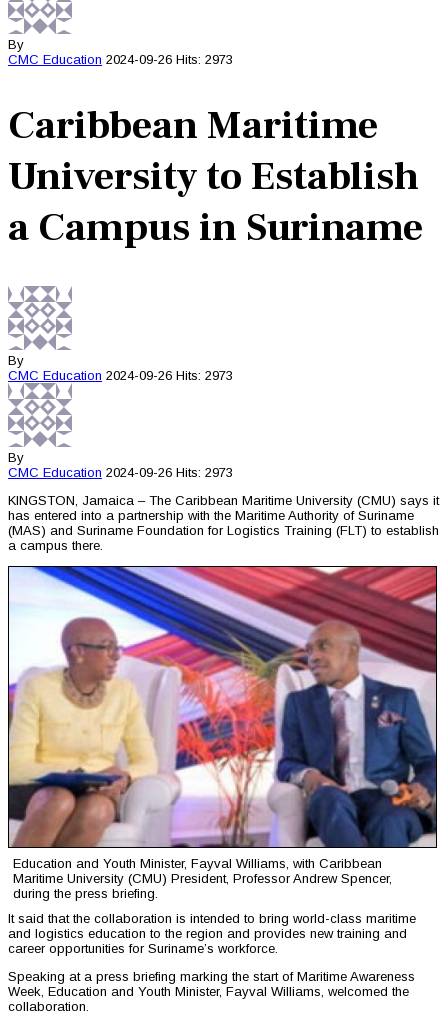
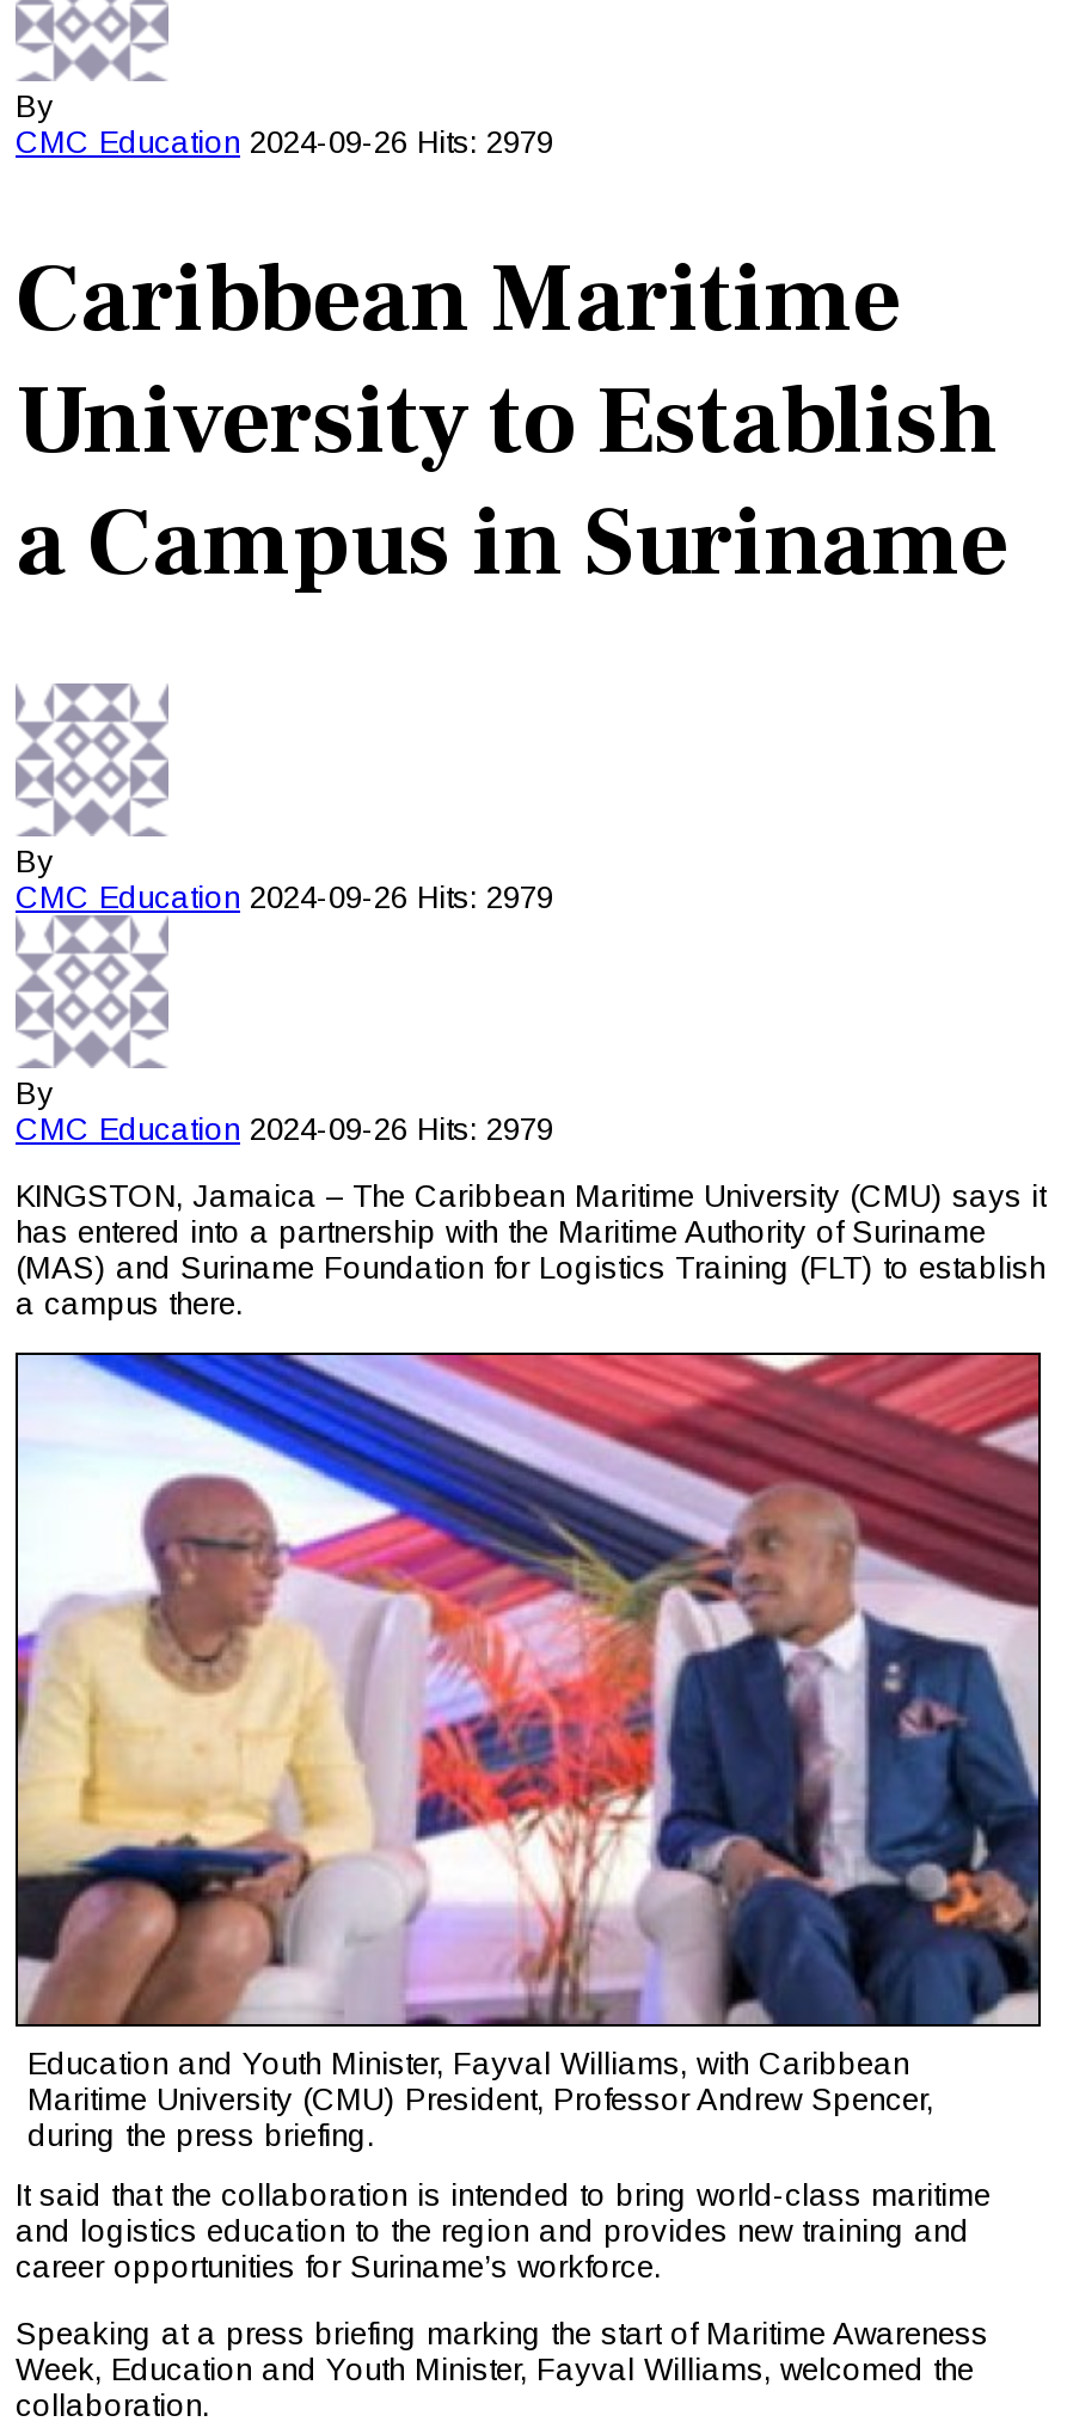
[8,52,233,67] CMC Education 2024-09-26 Hits: 2973 -> [16,124,553,160] CMC Education 2024-09-26 Hits: 2979
[8,368,233,383] CMC Education 2024-09-26 Hits: 2973 -> [16,880,553,916] CMC Education 2024-09-26 Hits: 2979
[8,465,233,480] CMC Education 2024-09-26 Hits: 2973 -> [16,1112,553,1148] CMC Education 2024-09-26 Hits: 2979

